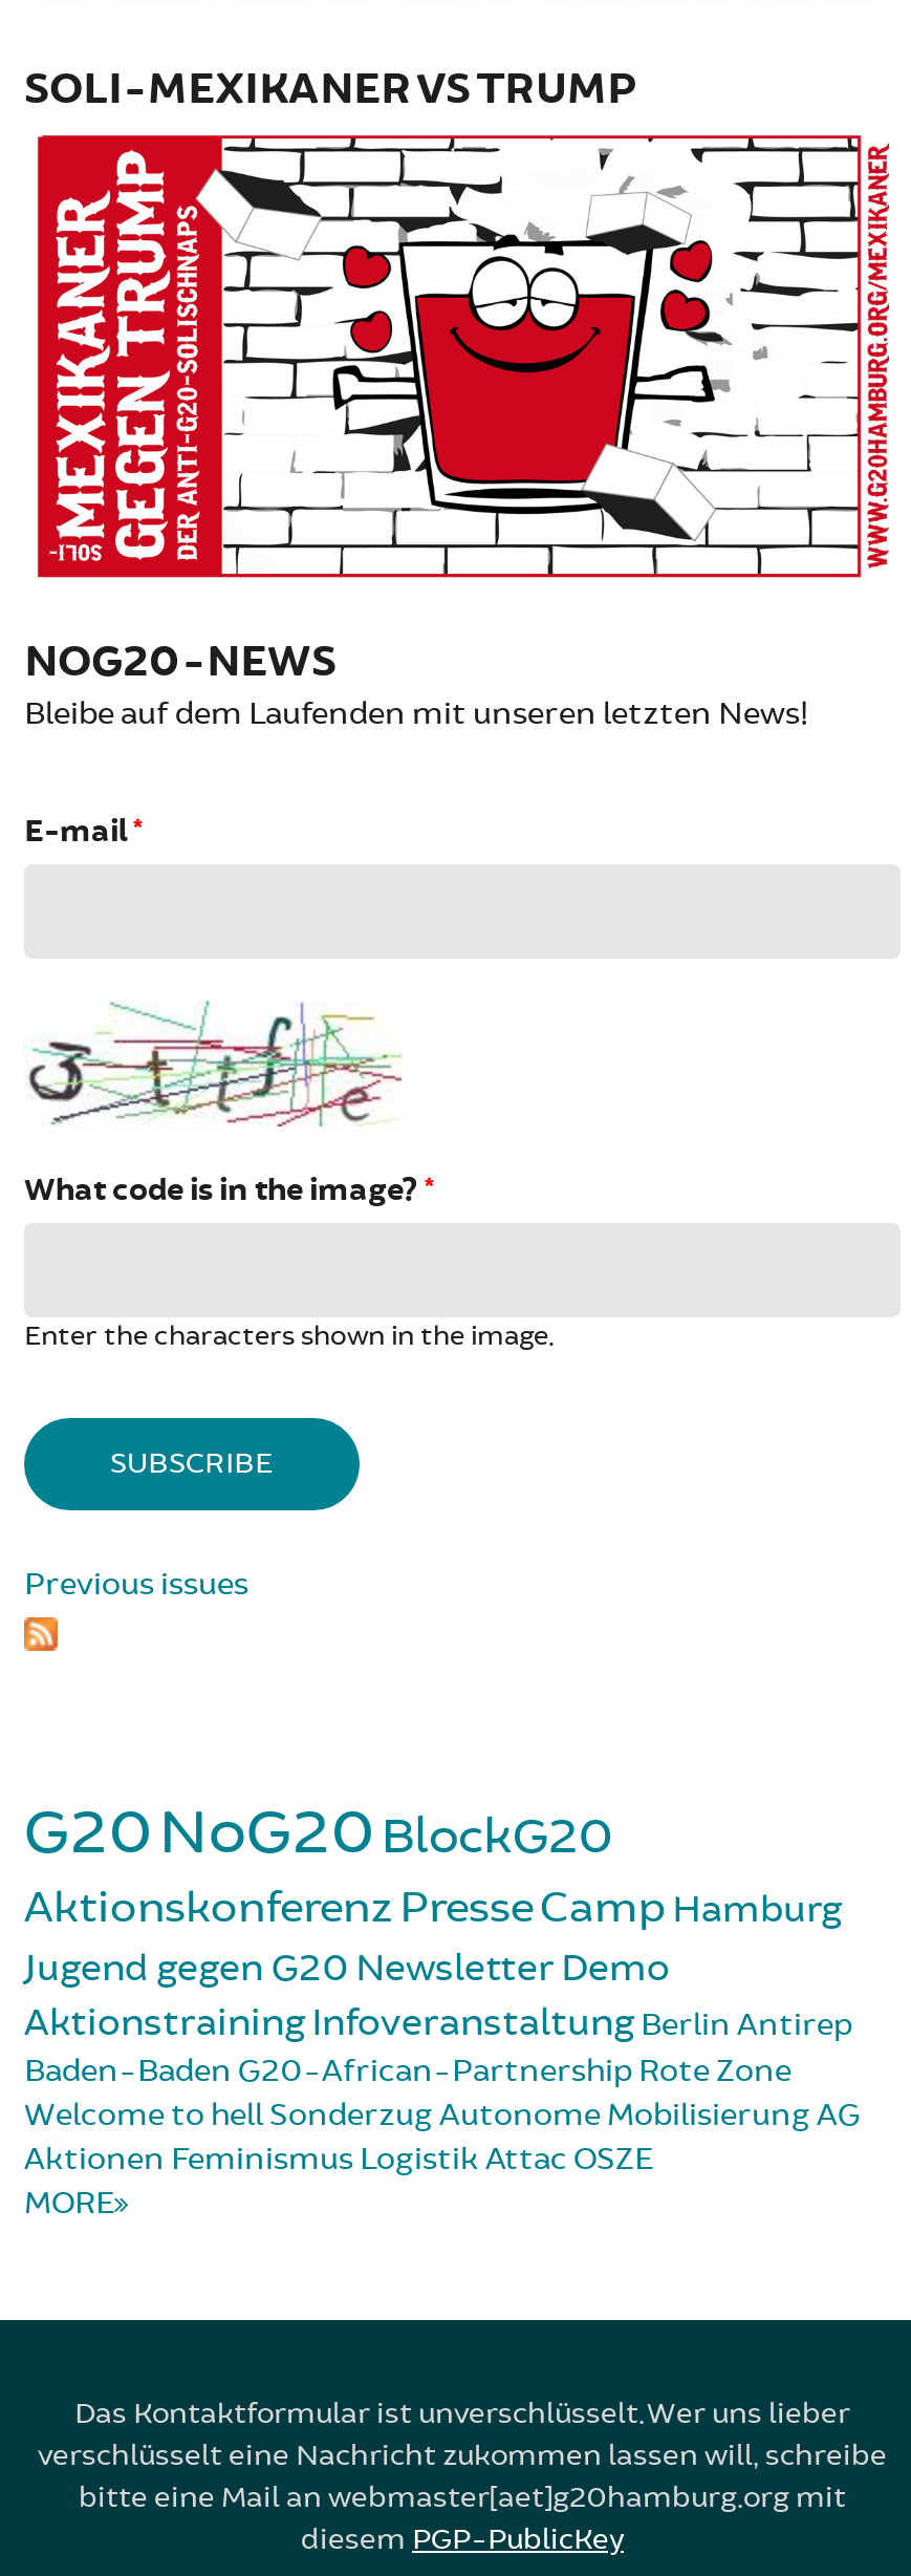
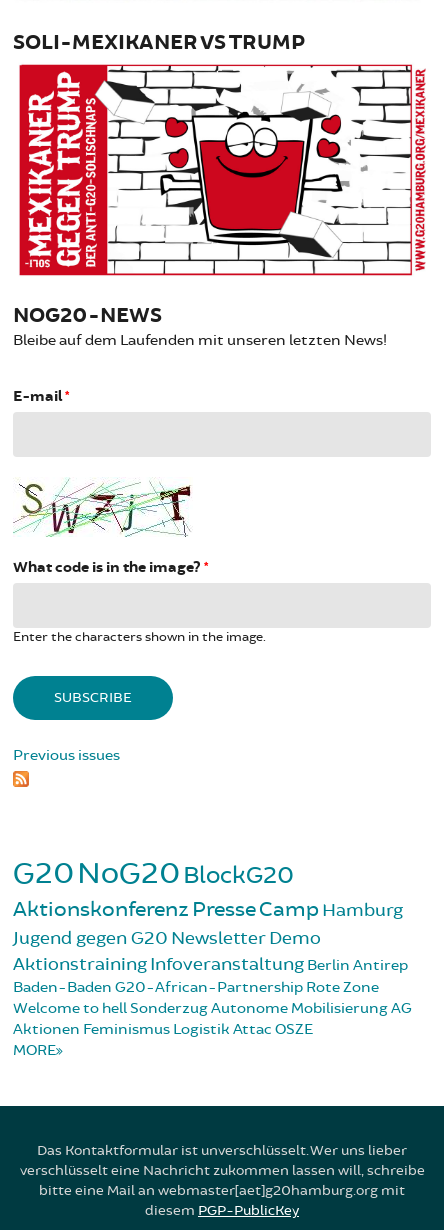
[26,1001,402,1129] [image] -> [13,479,192,537] [image]

